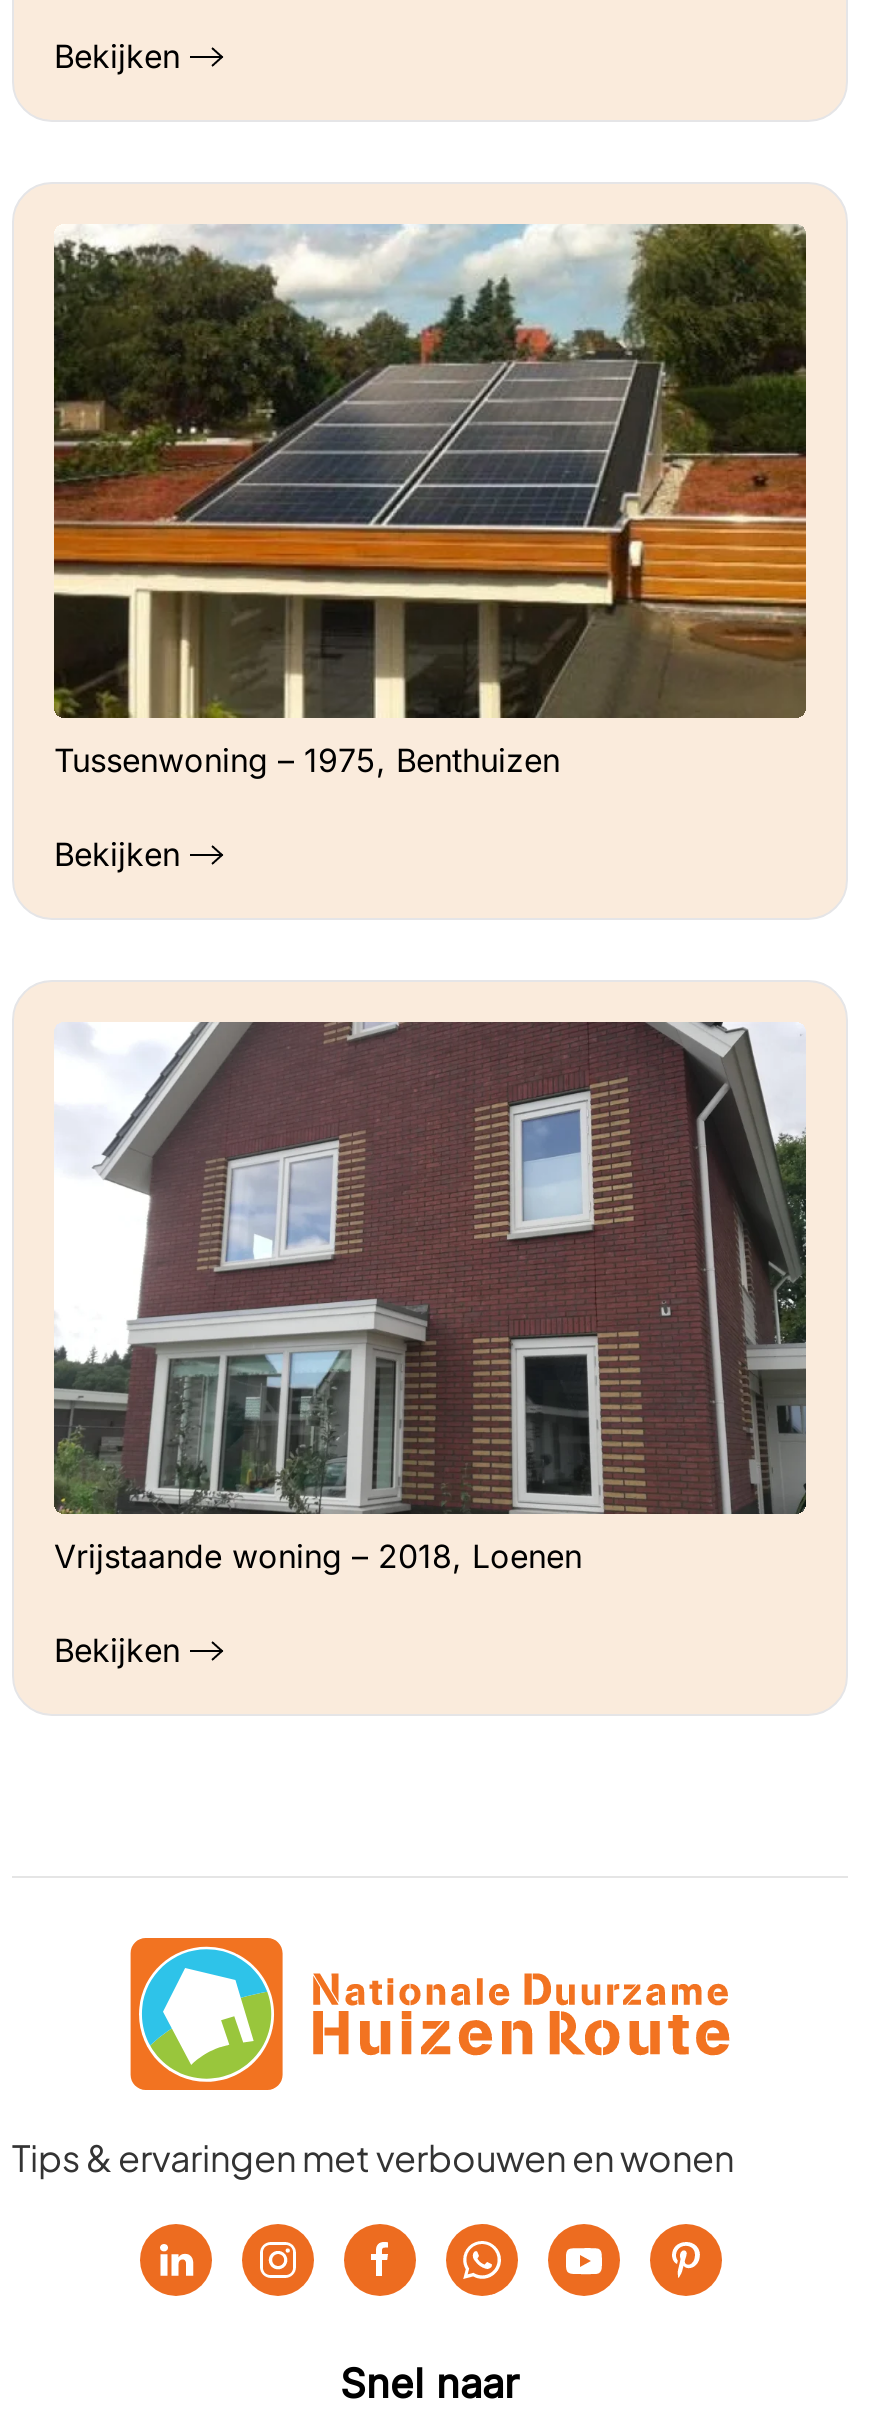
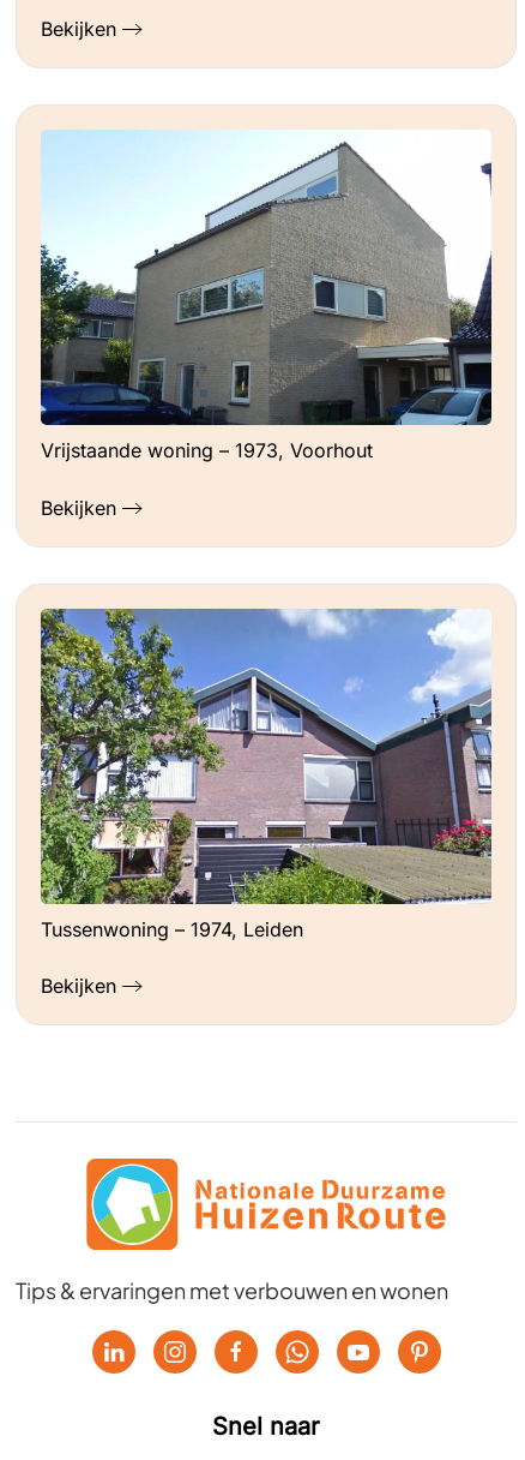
[52,222,808,779] [image] | Tussenwoning – 1975, Benthuizen -> [40,130,493,463] [image] | Vrijstaande woning – 1973, Voorhout
[52,1020,808,1576] [image] | Vrijstaande woning – 2018, Loenen -> [40,608,493,942] [image] | Tussenwoning – 1974, Leiden

